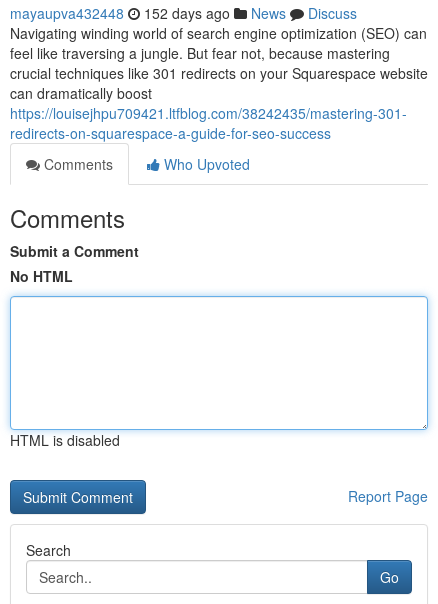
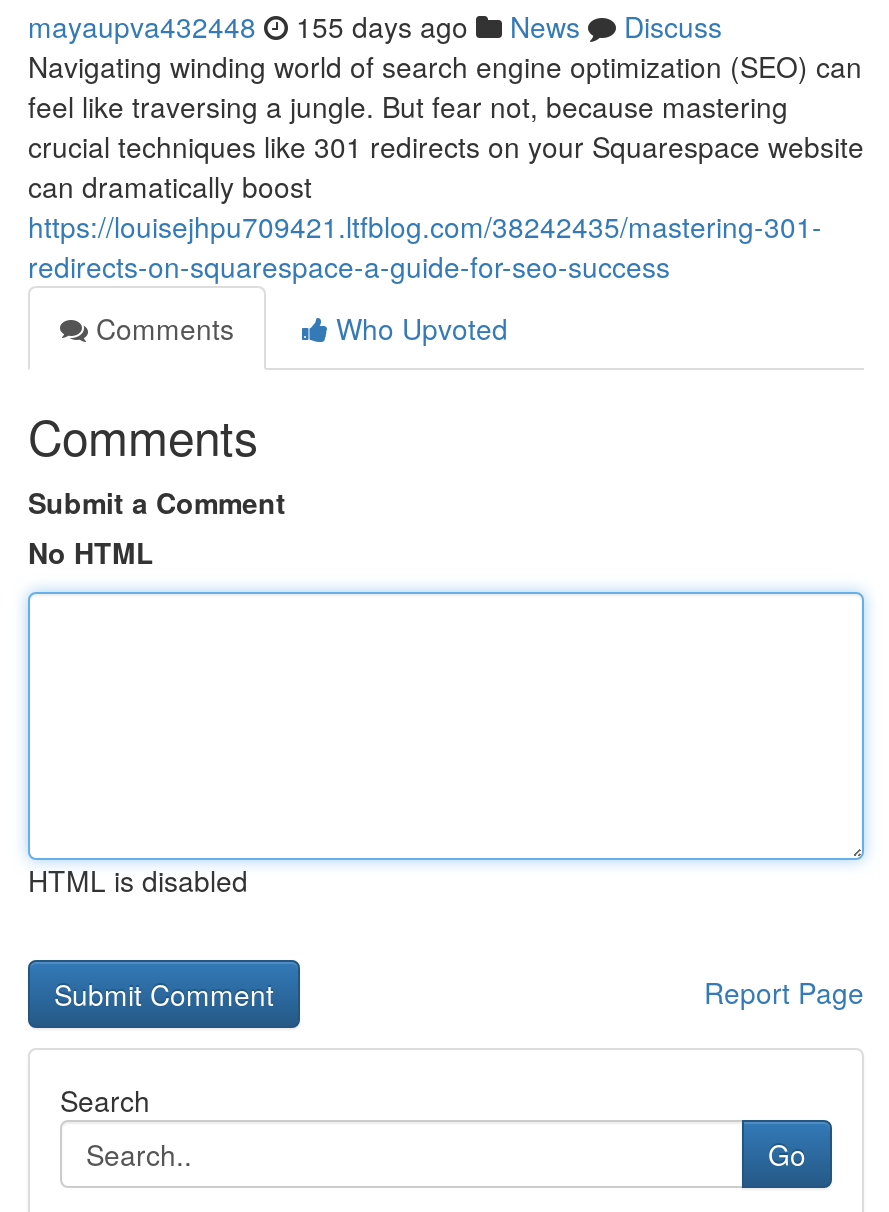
[10,3,357,23] mayaupva432448 152 days ago News Discuss -> [28,6,722,46] mayaupva432448 155 days ago News Discuss

